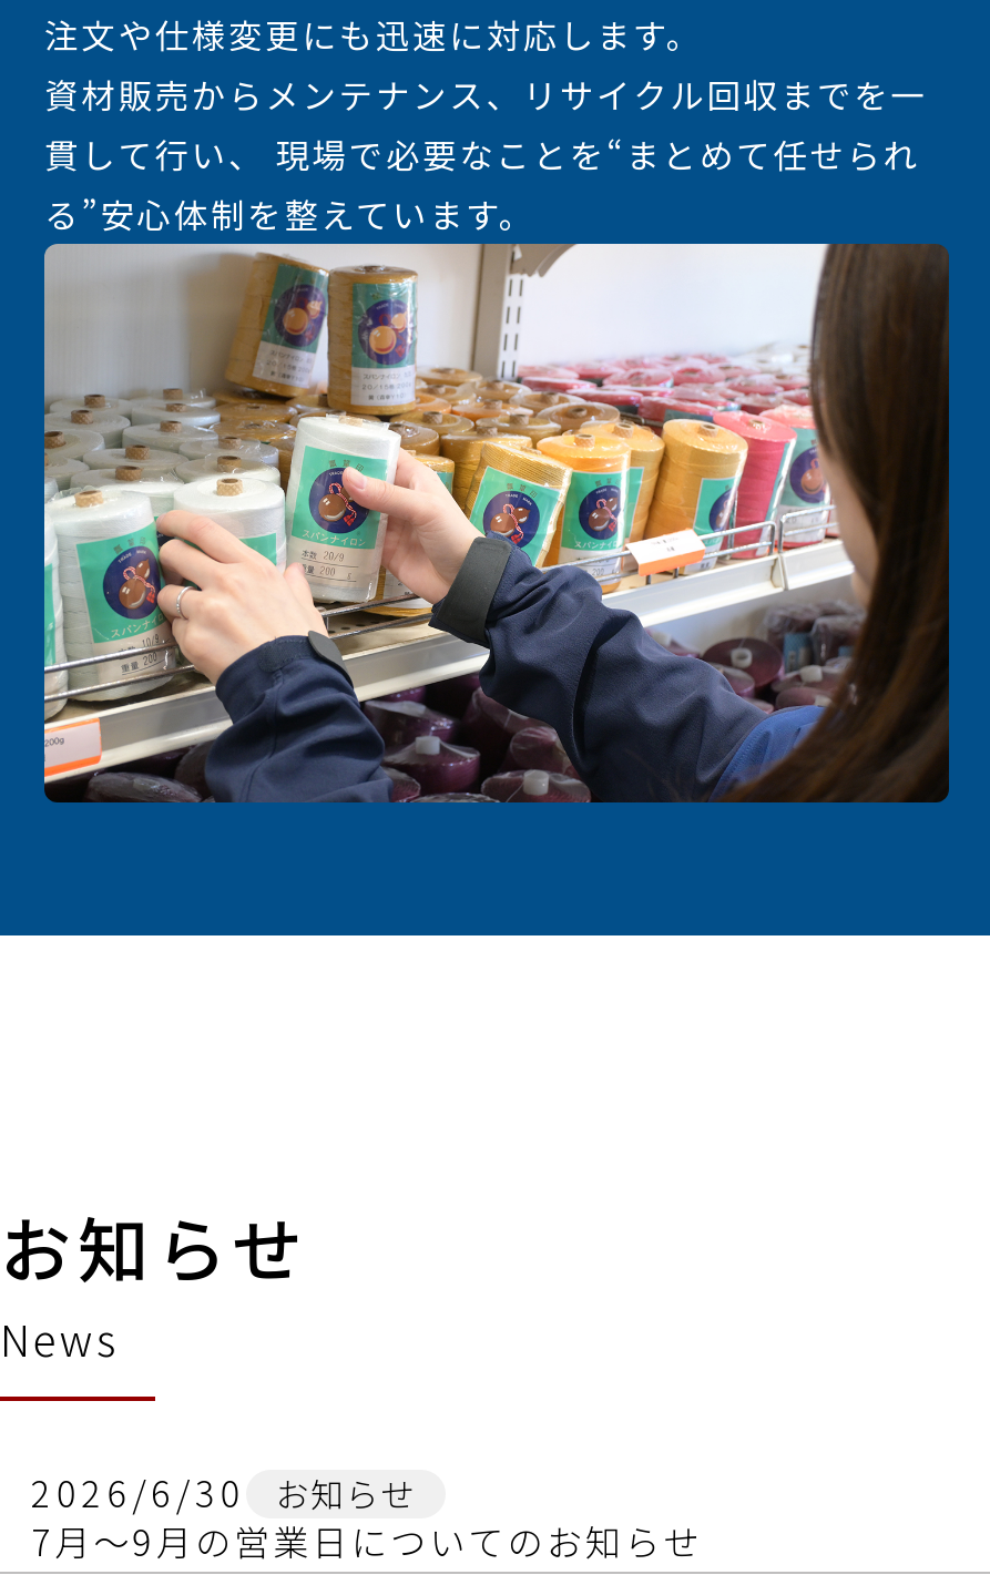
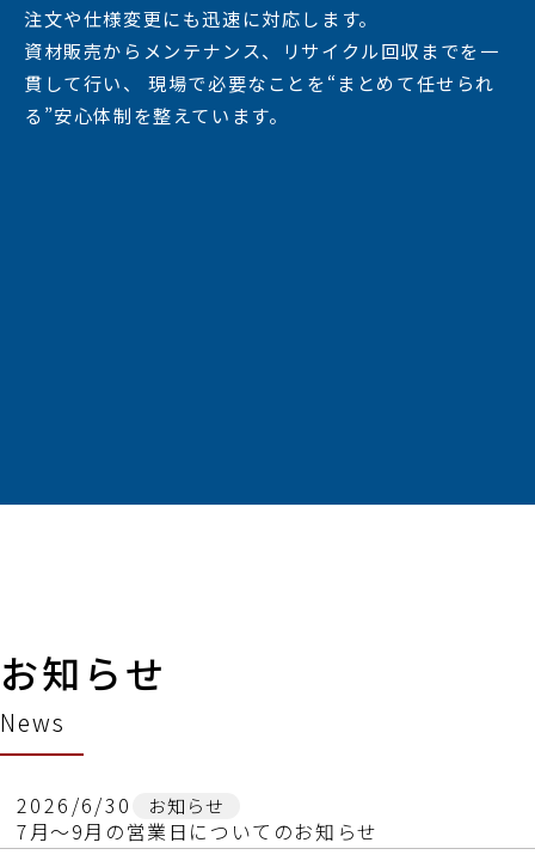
[42,242,951,805] [image] -> none

